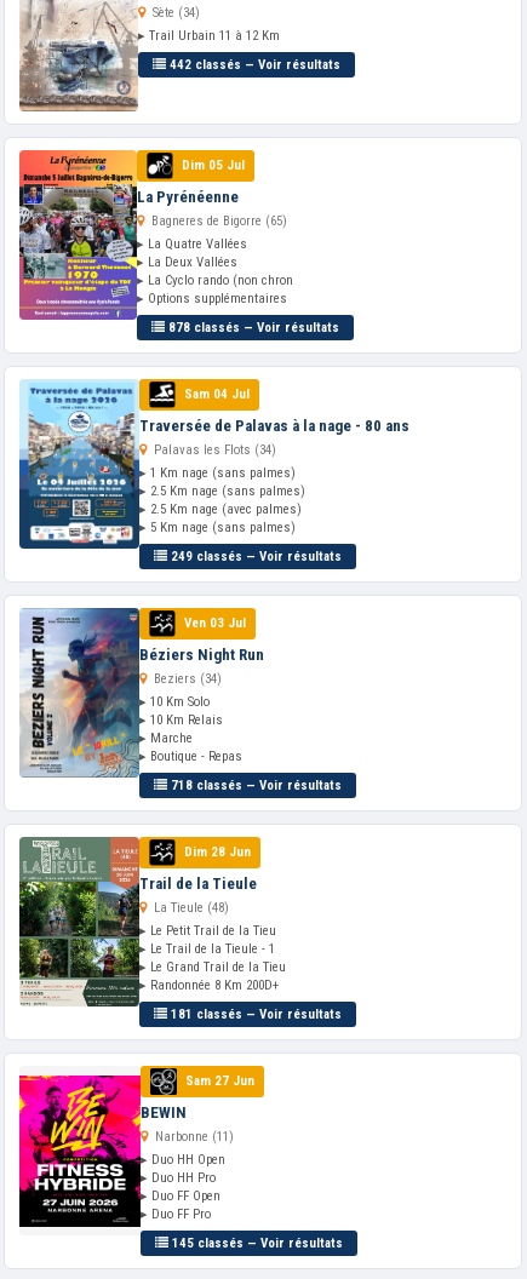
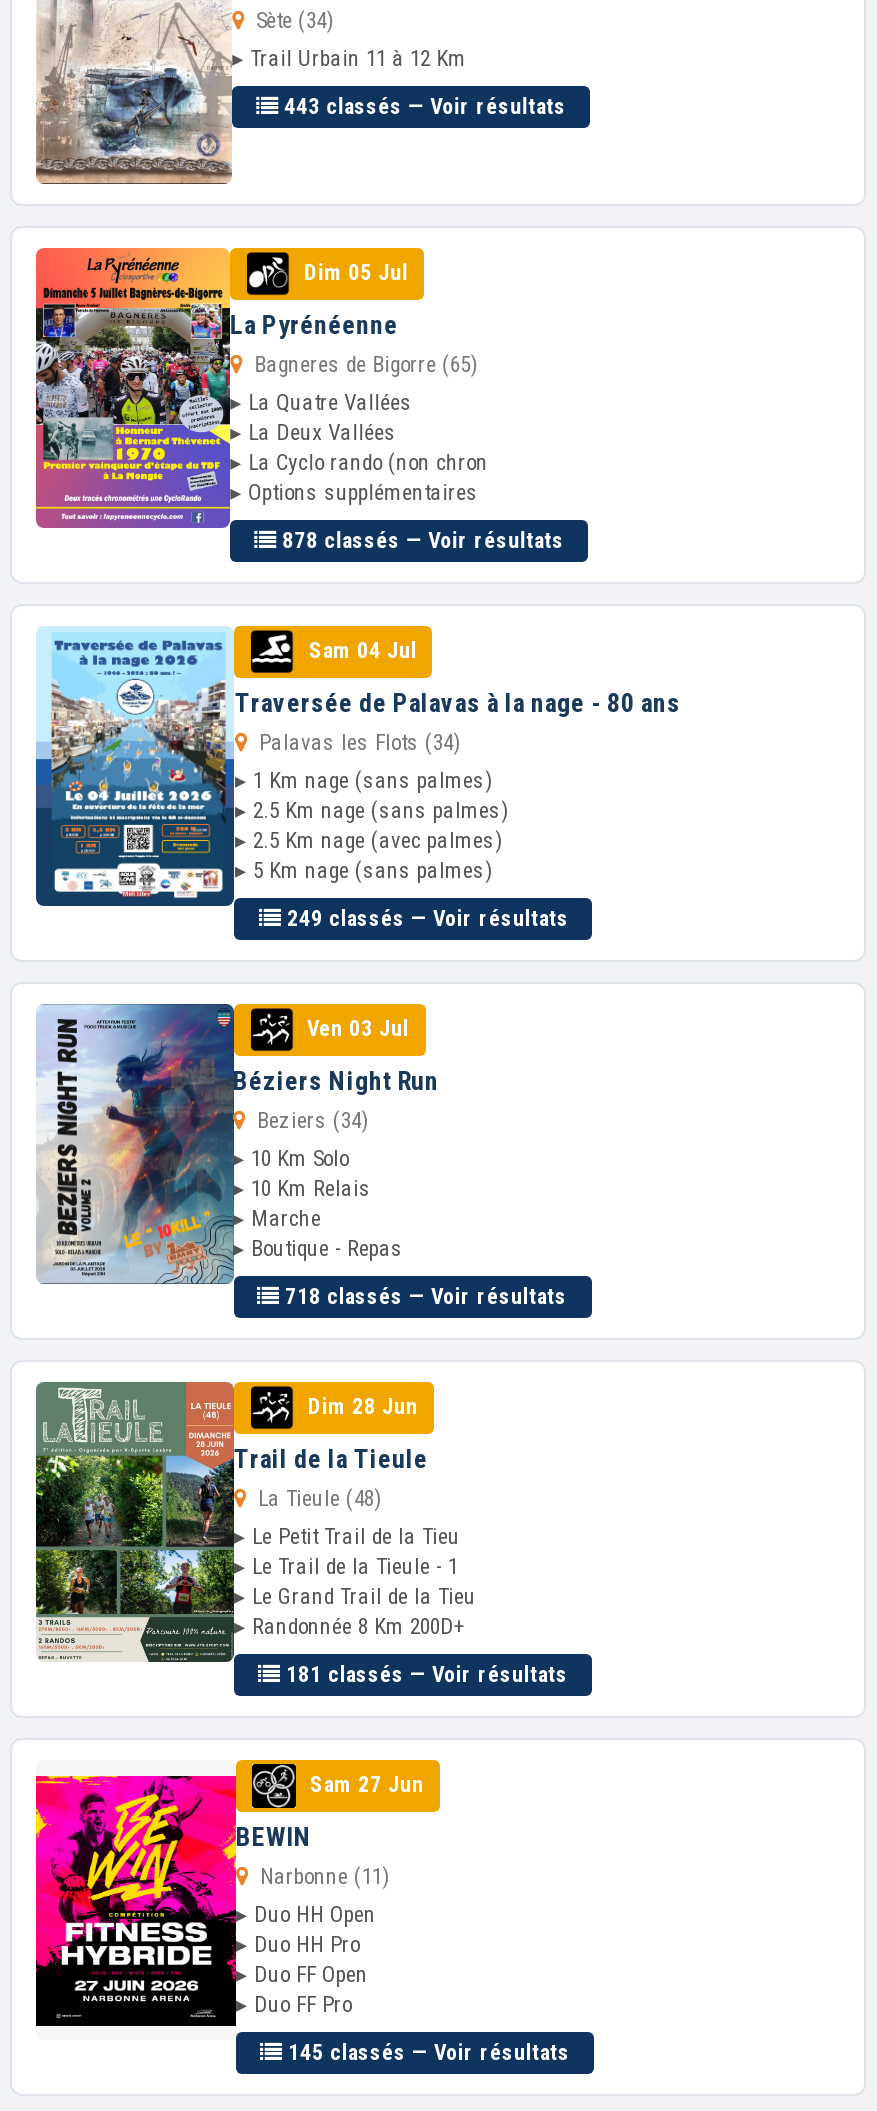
[166,57,341,73] 442 classés — Voir résultats -> [278,94,566,120] 443 classés — Voir résultats

